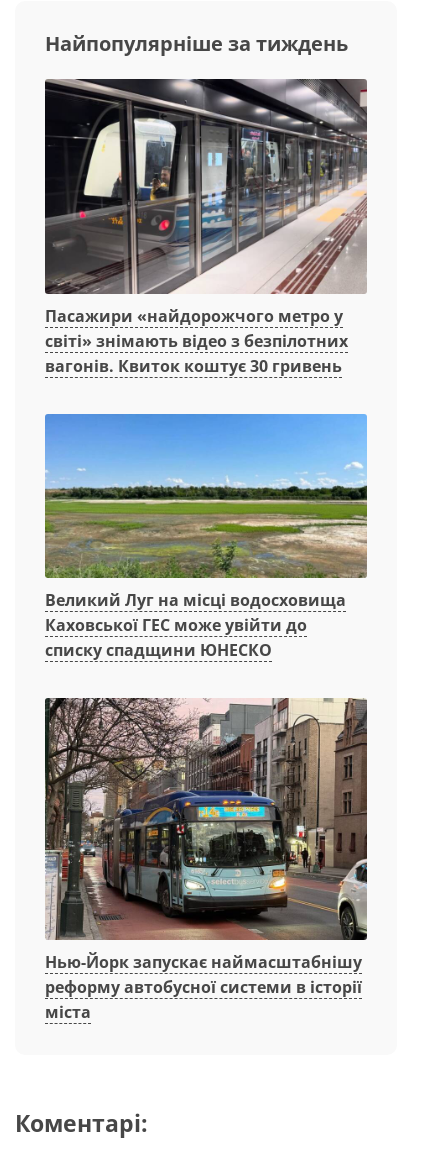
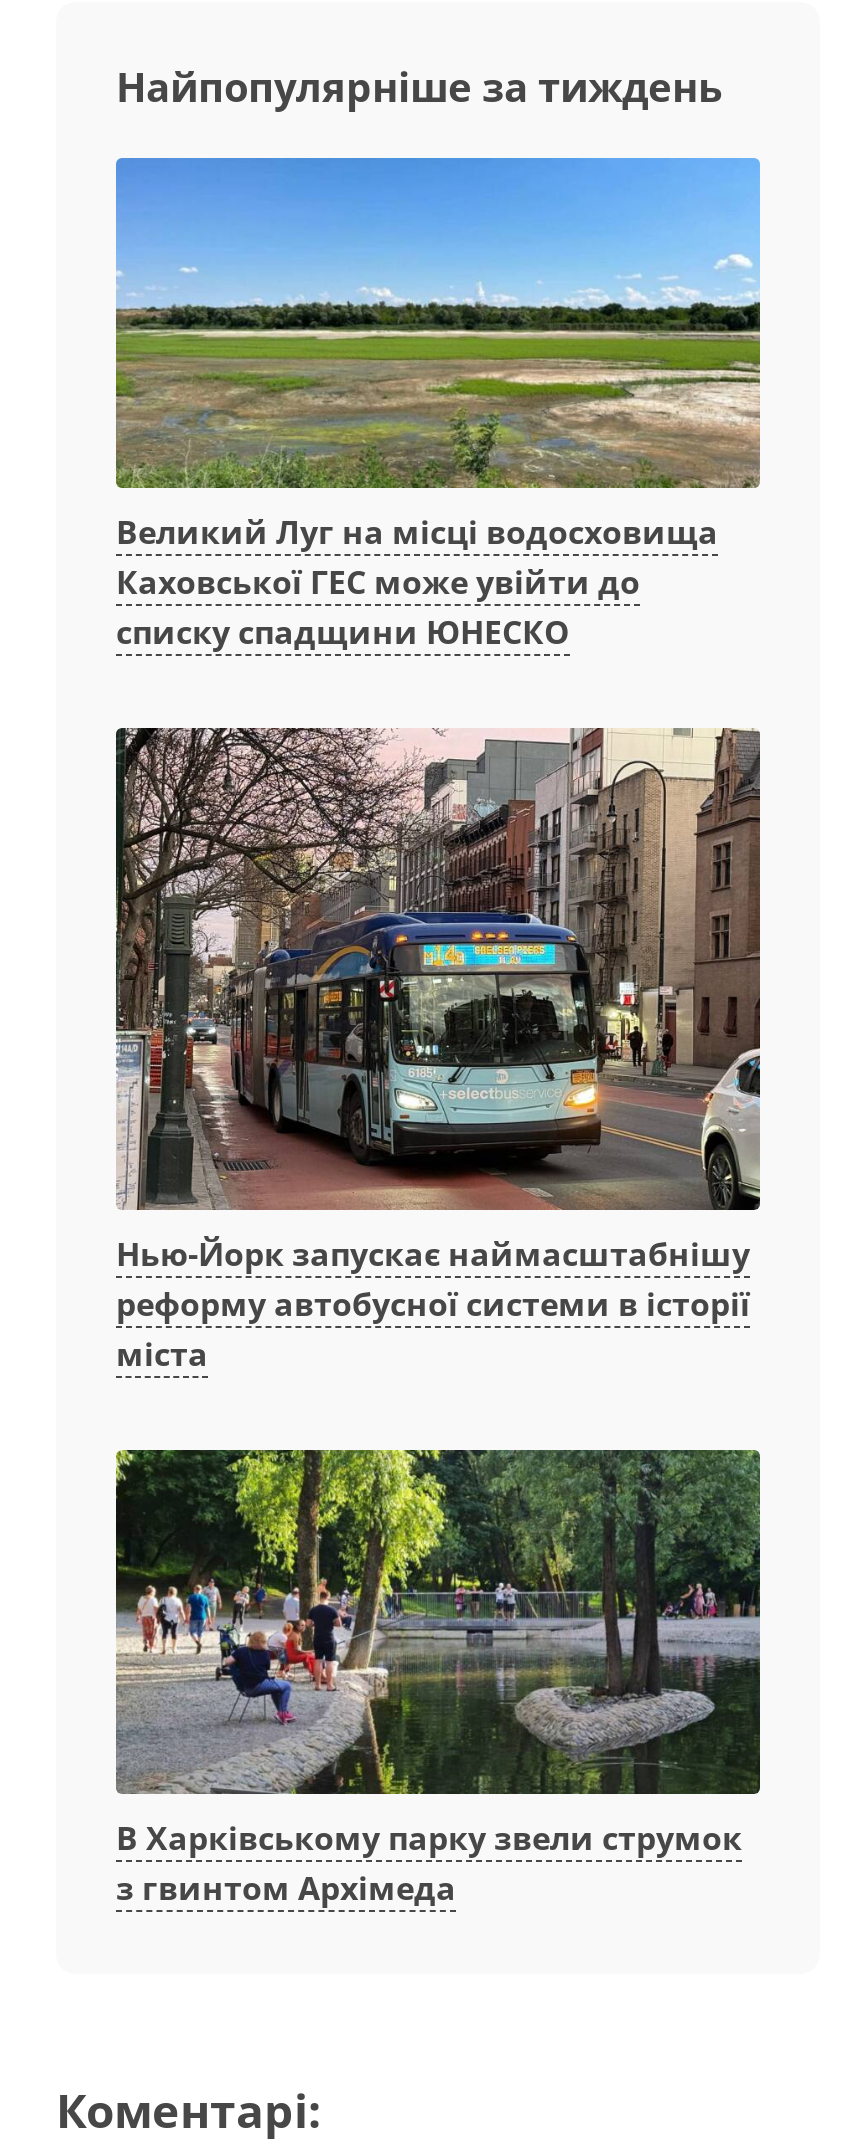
[44,78,368,377] [image] | Пасажири «найдорожчого метро у | світі» знімають відео з безпілотних | вагонів. Квиток коштує 30 гривень -> none
moved [43,420,369,1023] -> [112,170,764,1376]: [image] | Великий Луг на місці водосховища | Каховської ГЕС може увійти до | списку спадщини ЮНЕСКО | Нью-Йорк запускає наймасштабнішу | реформу автобусної системи в історії | міста
none -> [114,1446,762,1911] [image] | В Харківському парку звели струмок | з гвинтом Архімеда

